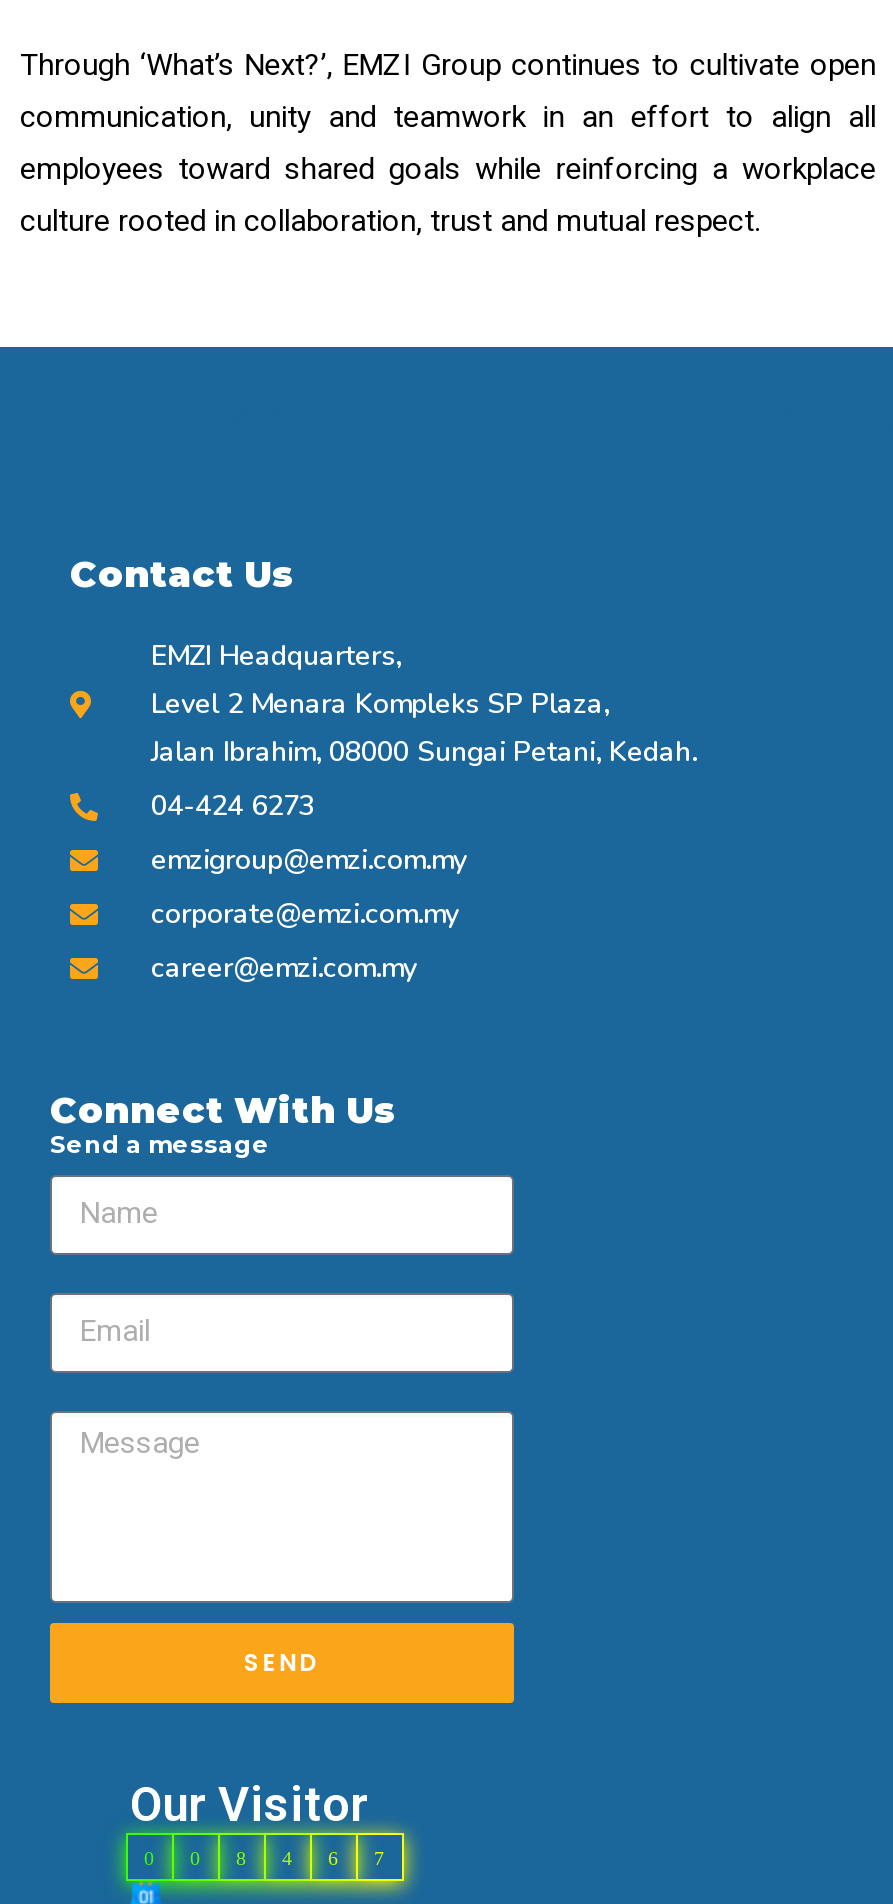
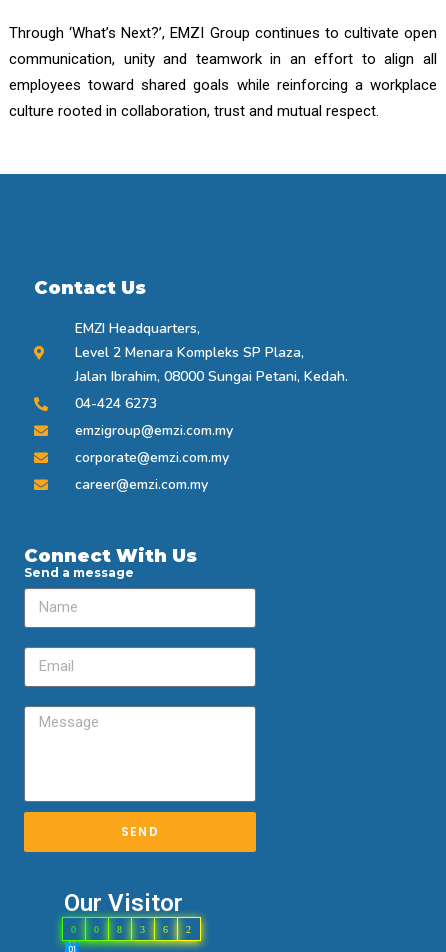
[282,1847,292,1869] 4 -> [140,924,145,935] 3
[374,1847,384,1869] 7 -> [186,924,191,935] 2

